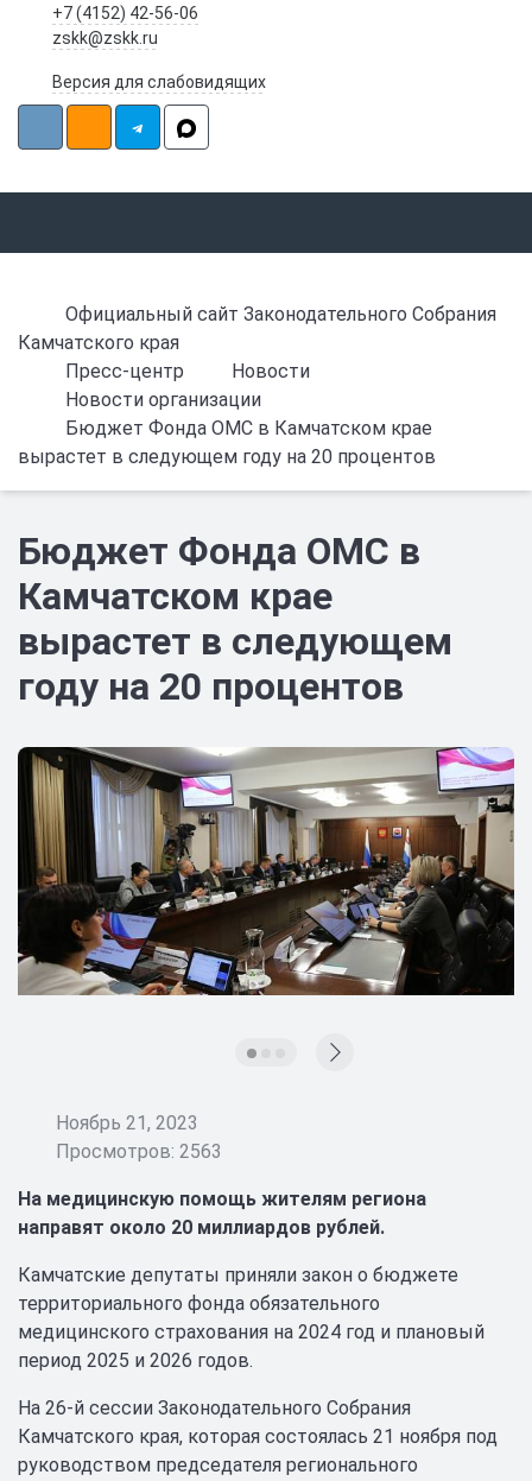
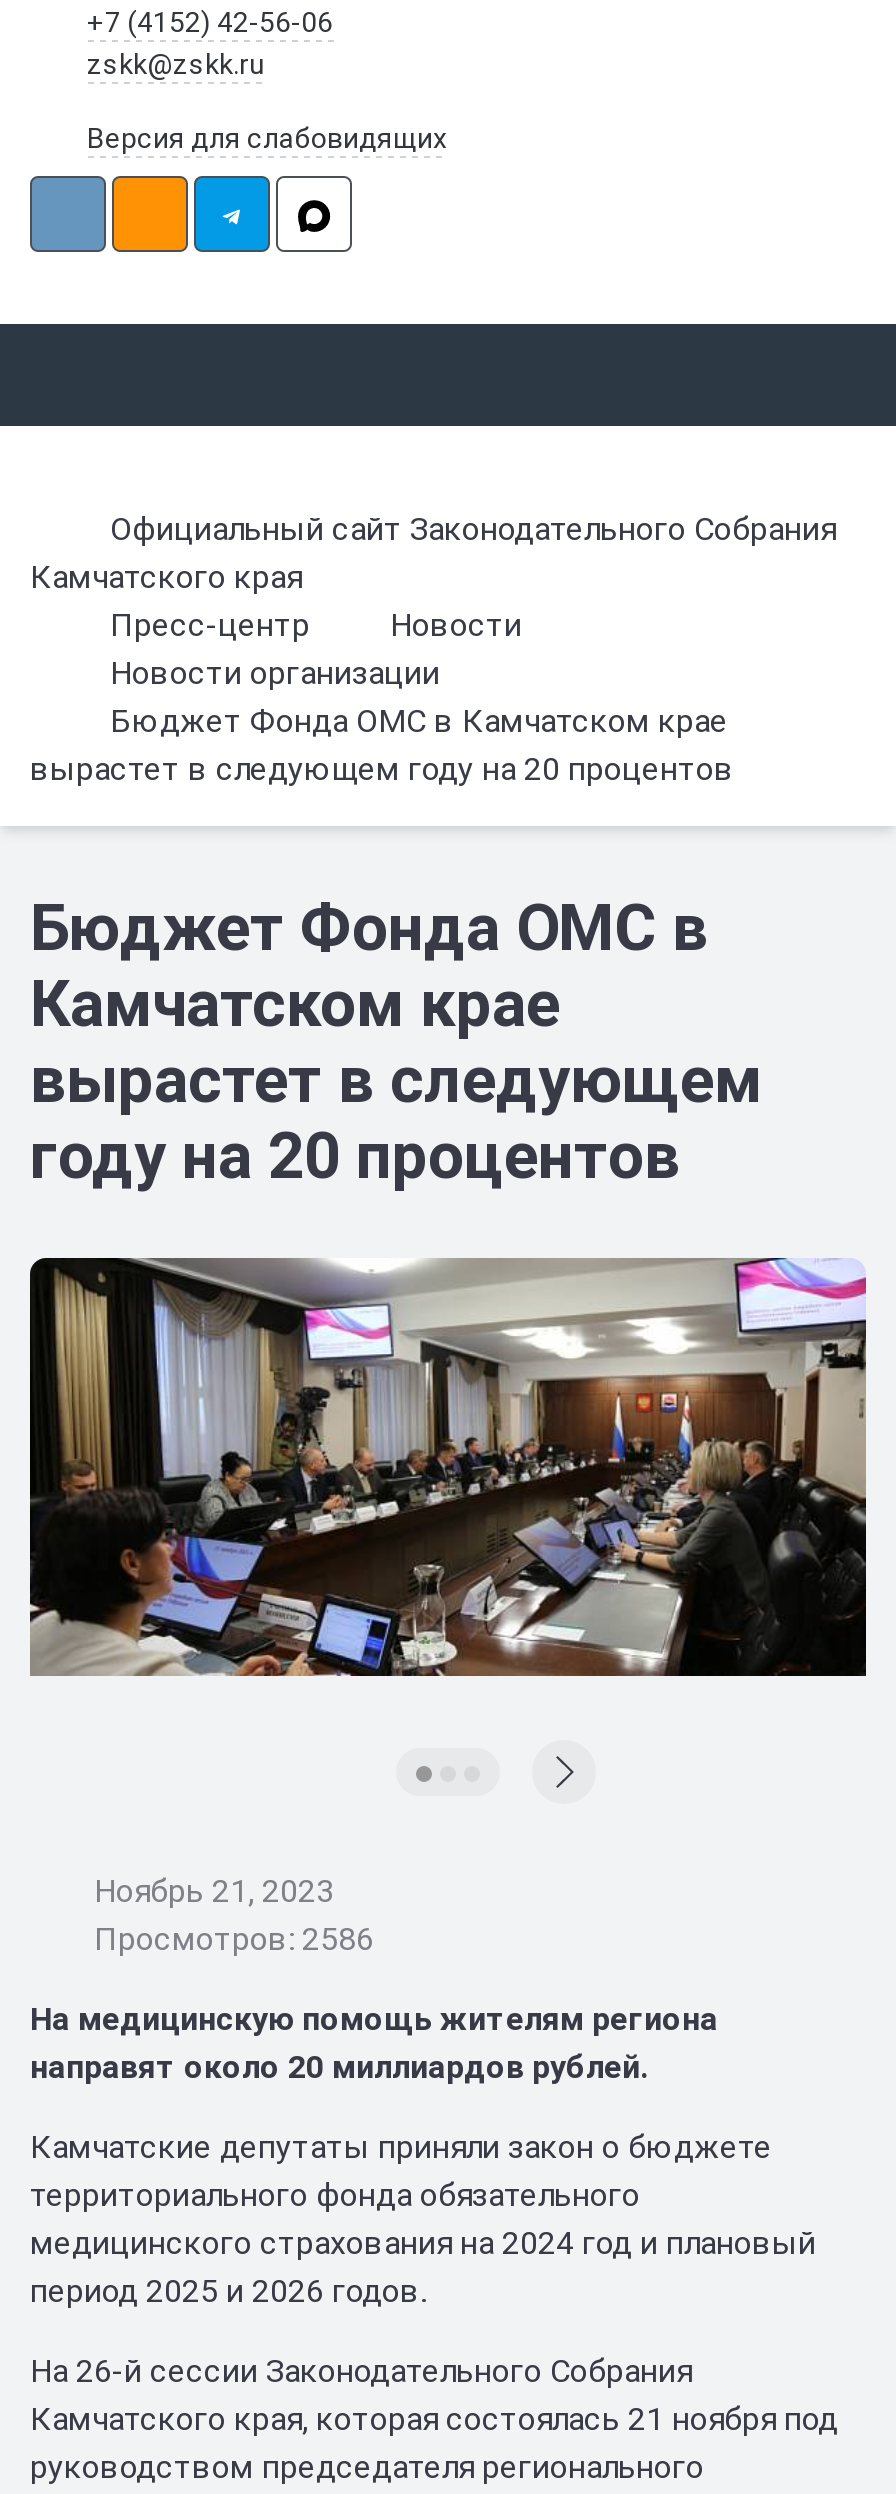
[51,1140,222,1163] Просмотров: 2563 -> [86,1920,374,1958] Просмотров: 2586

